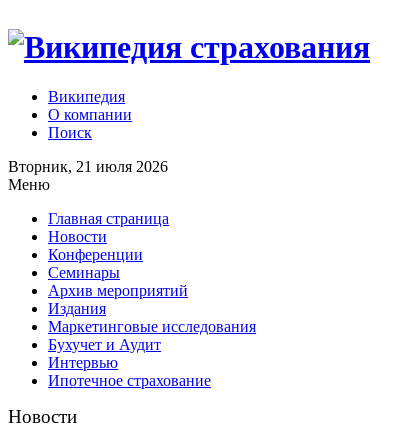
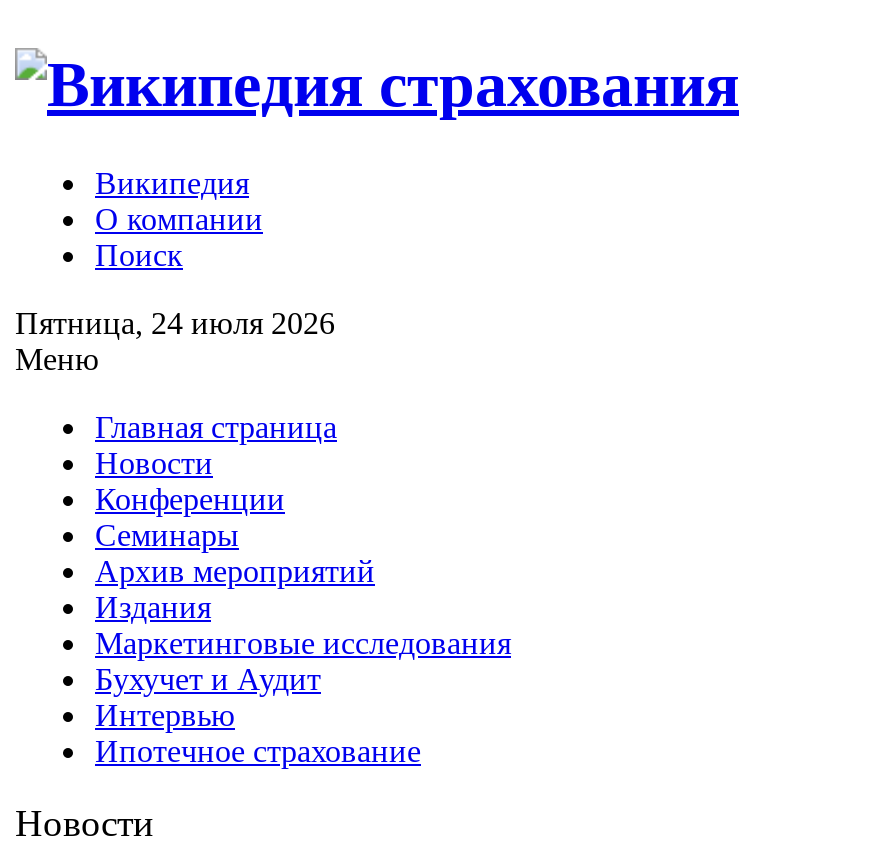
[8,158,168,175] Вторник, 21 июля 2026 -> [15,306,335,340] Пятница, 24 июля 2026

